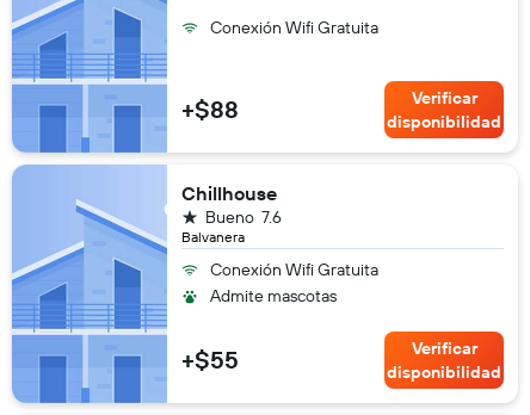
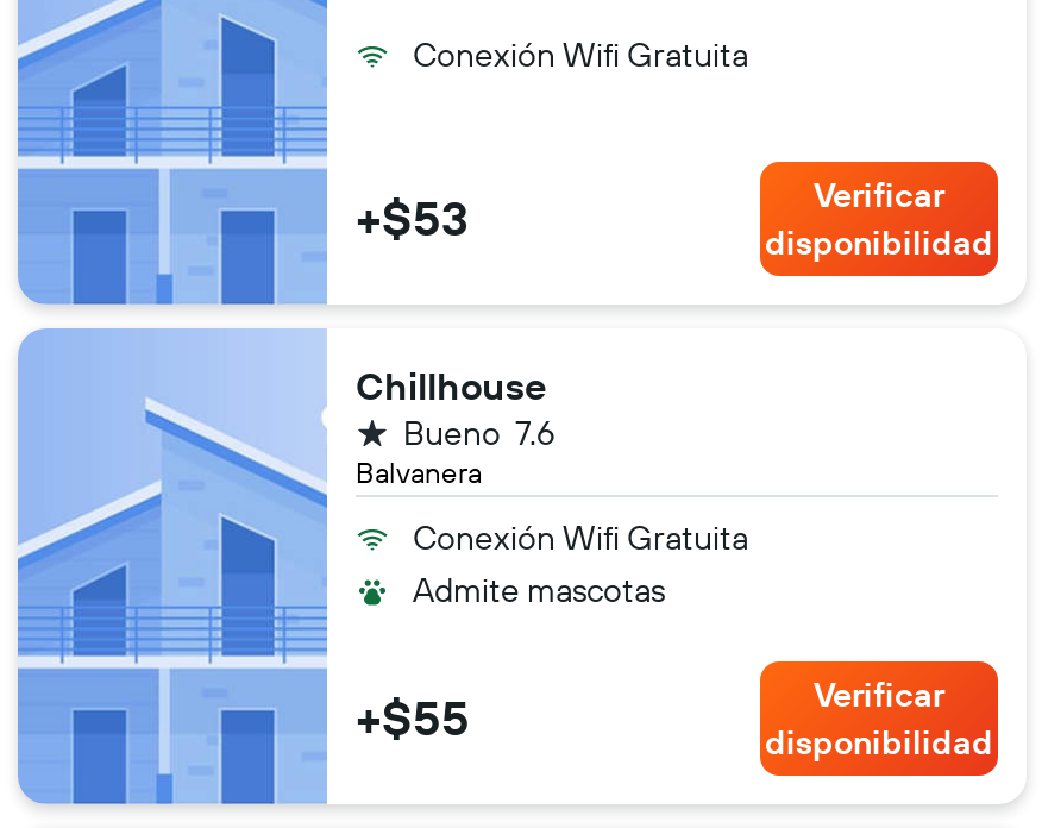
[181,94,239,124] +$88 -> [356,188,470,247] +$53

